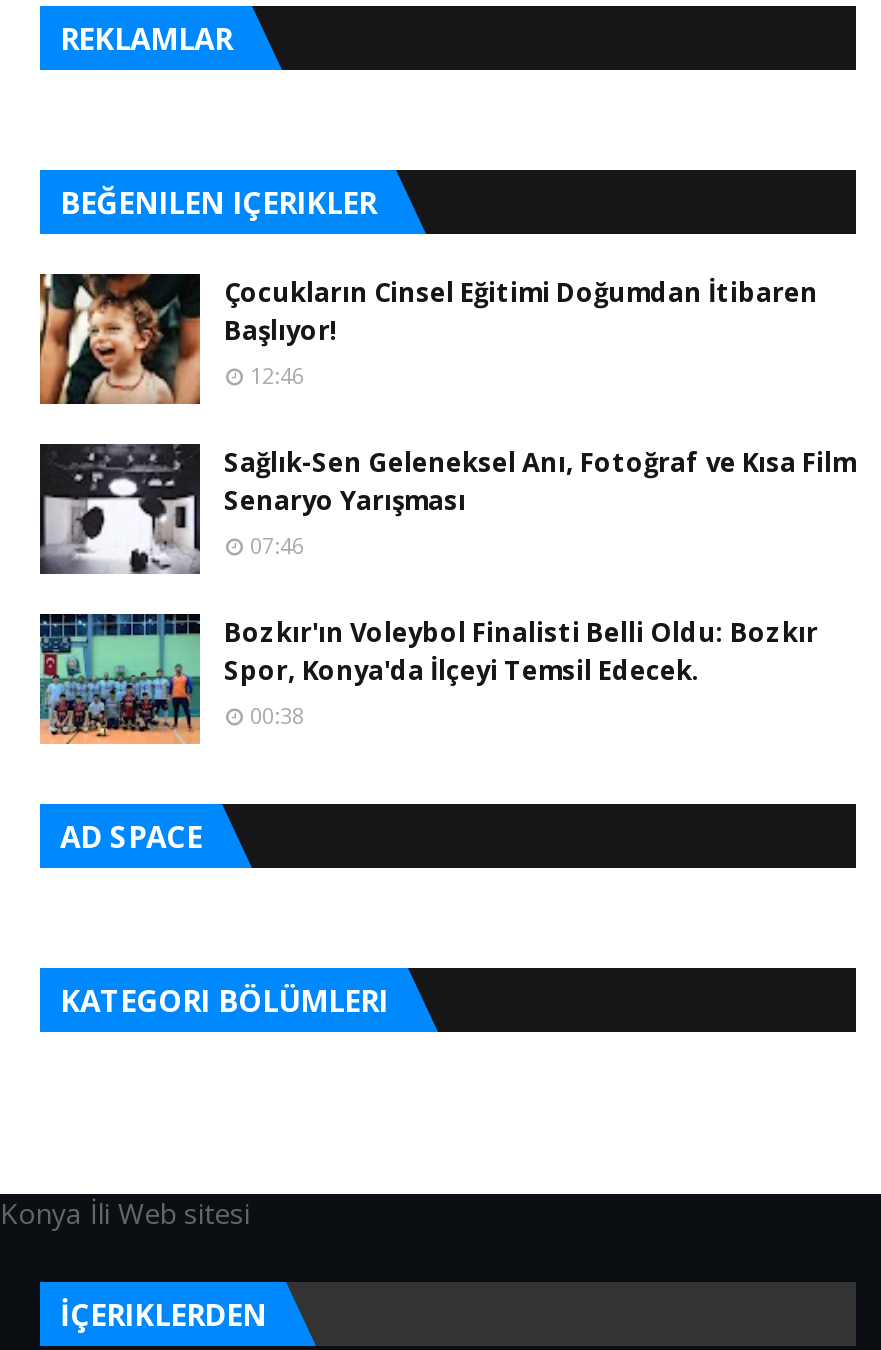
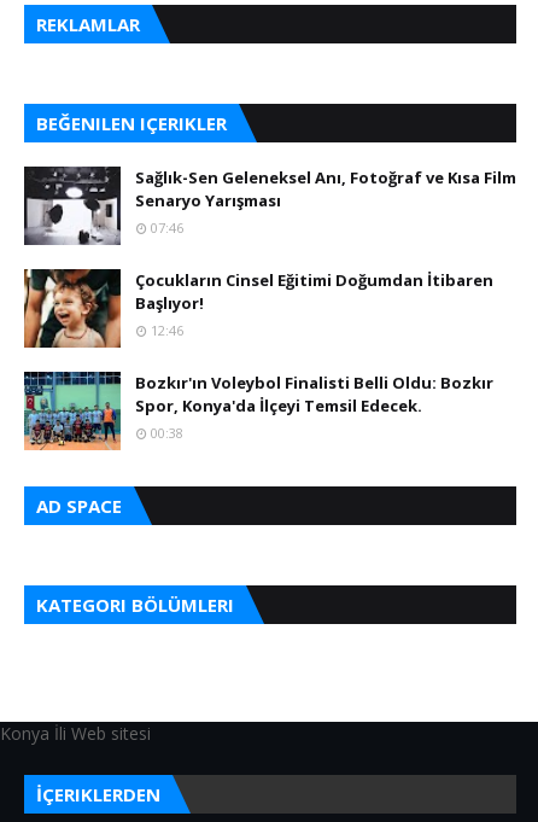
moved [38,272,818,404] -> [23,268,493,348]: [image] | Çocukların Cinsel Eğitimi Doğumdan İtibaren | Başlıyor! | 12:46
moved [38,442,856,576] -> [23,165,516,246]: [image] | Sağlık-Sen Geleneksel Anı, Fotoğraf ve Kısa Film | Senaryo Yarışması | 07:46

